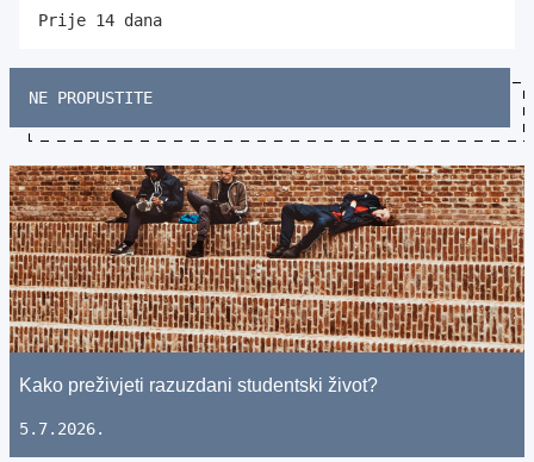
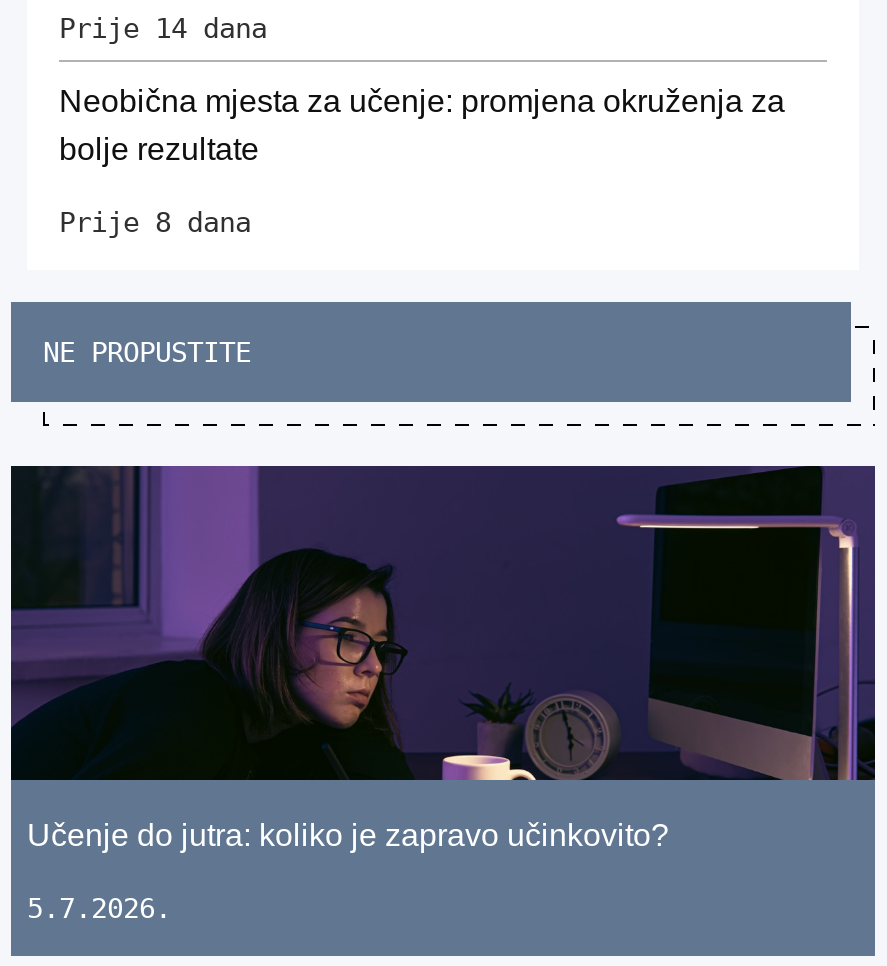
none -> [59,84,785,238] Neobična mjesta za učenje: promjena okruženja za | bolje rezultate | Prije 8 dana
[8,164,526,396] [image] | Kako preživjeti razuzdani studentski život? -> [9,465,877,852] [image] | Učenje do jutra: koliko je zapravo učinkovito?

